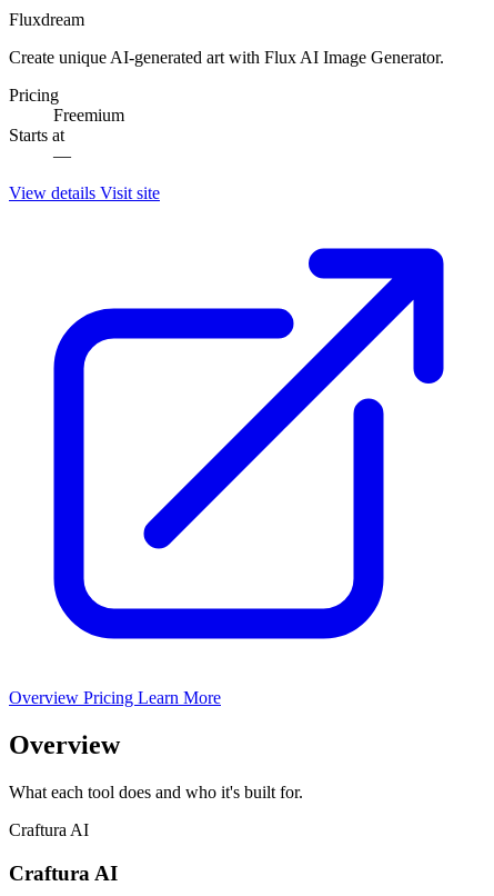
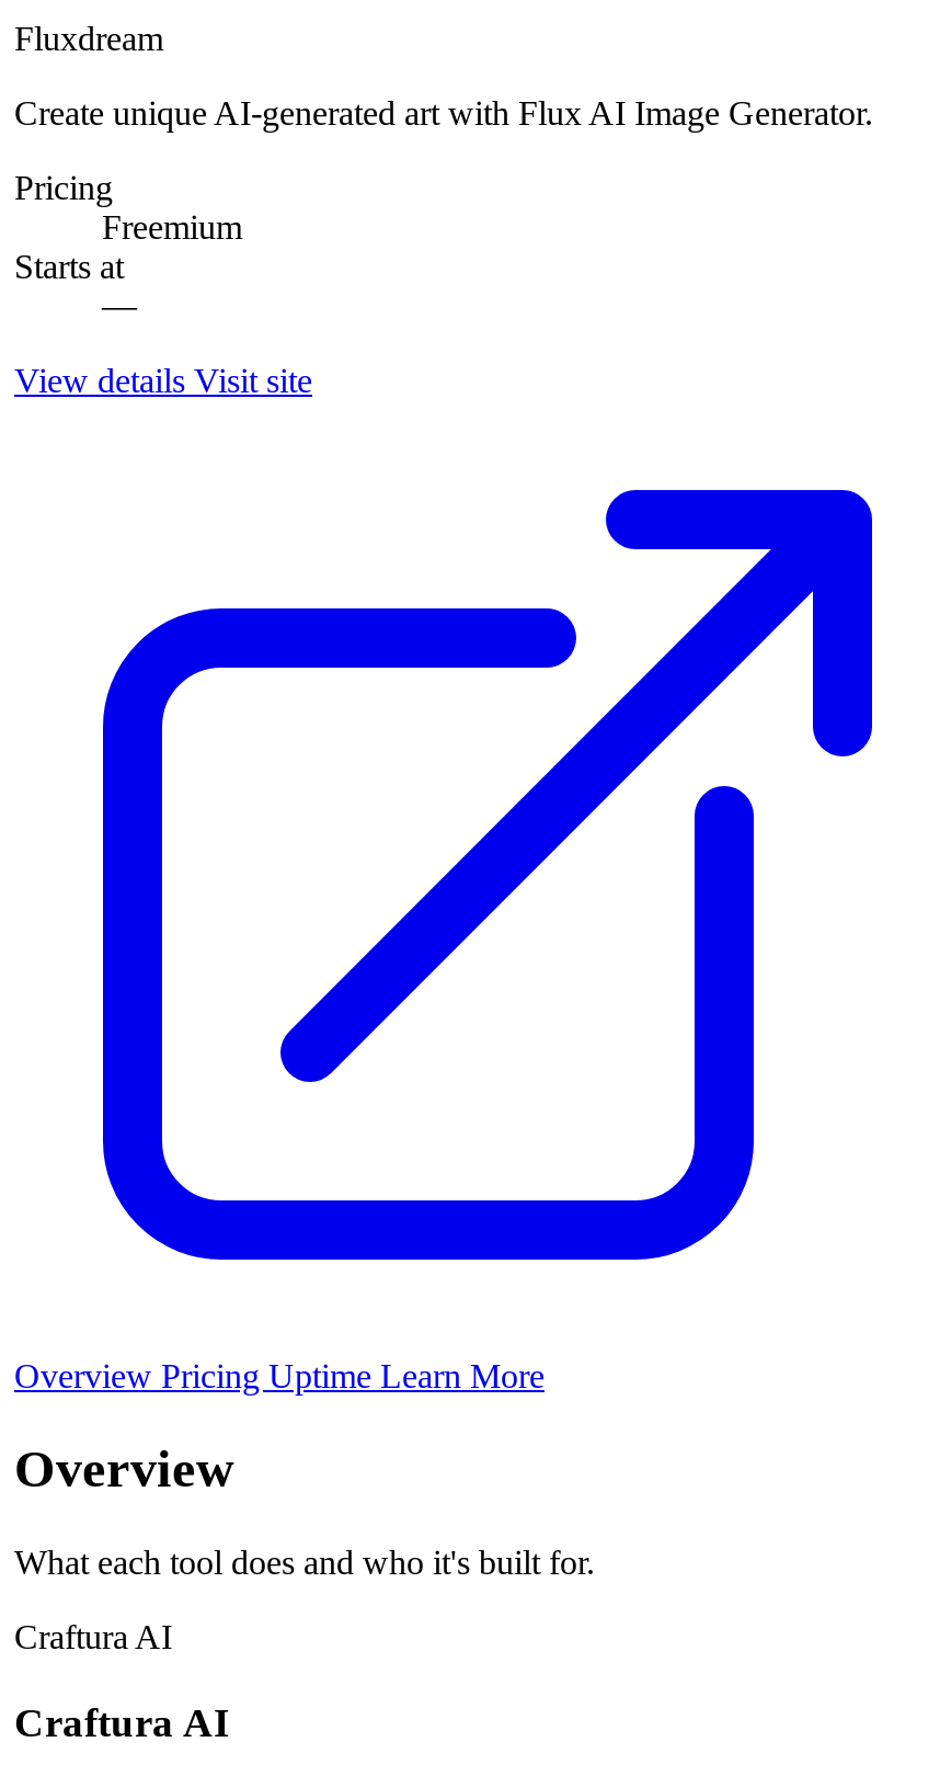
[9,688,221,707] Overview Pricing Learn More -> [14,1358,544,1395] Overview Pricing Uptime Learn More

